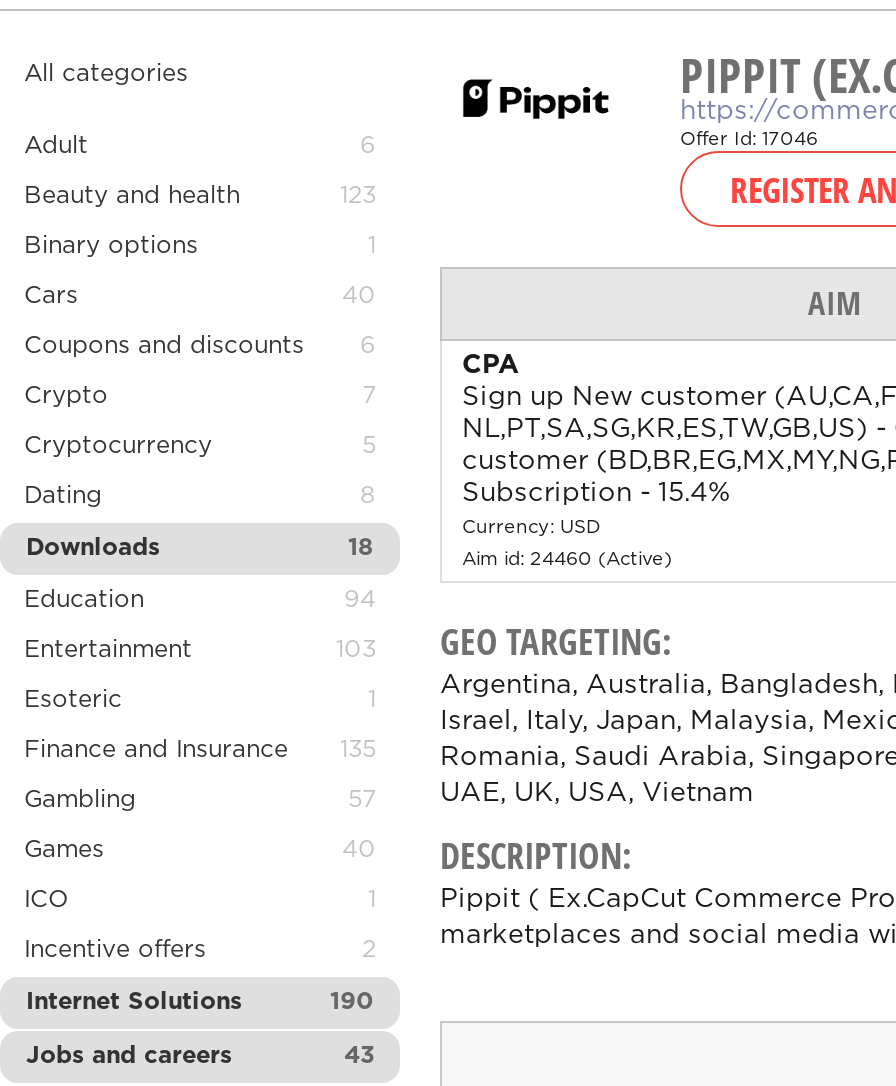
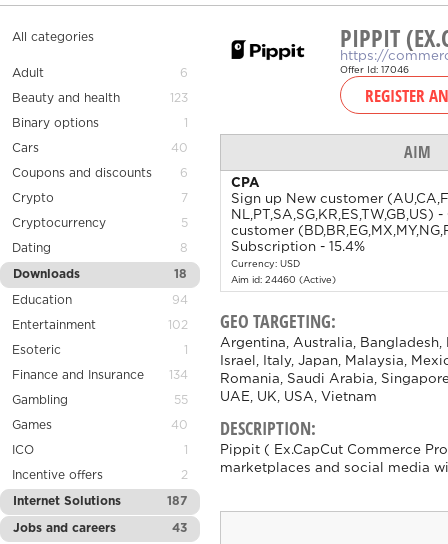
[336,639,376,661] 103 -> [168,320,188,331] 102
[340,739,376,761] 135 -> [169,370,188,381] 134
[348,789,376,811] 57 -> [174,395,188,406] 55
[330,991,374,1013] 190 -> [167,496,187,507] 187

